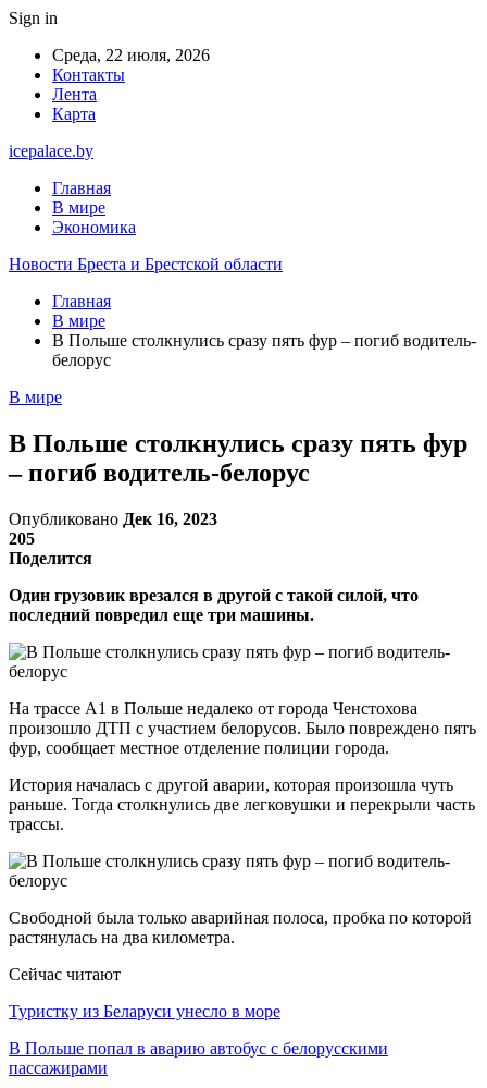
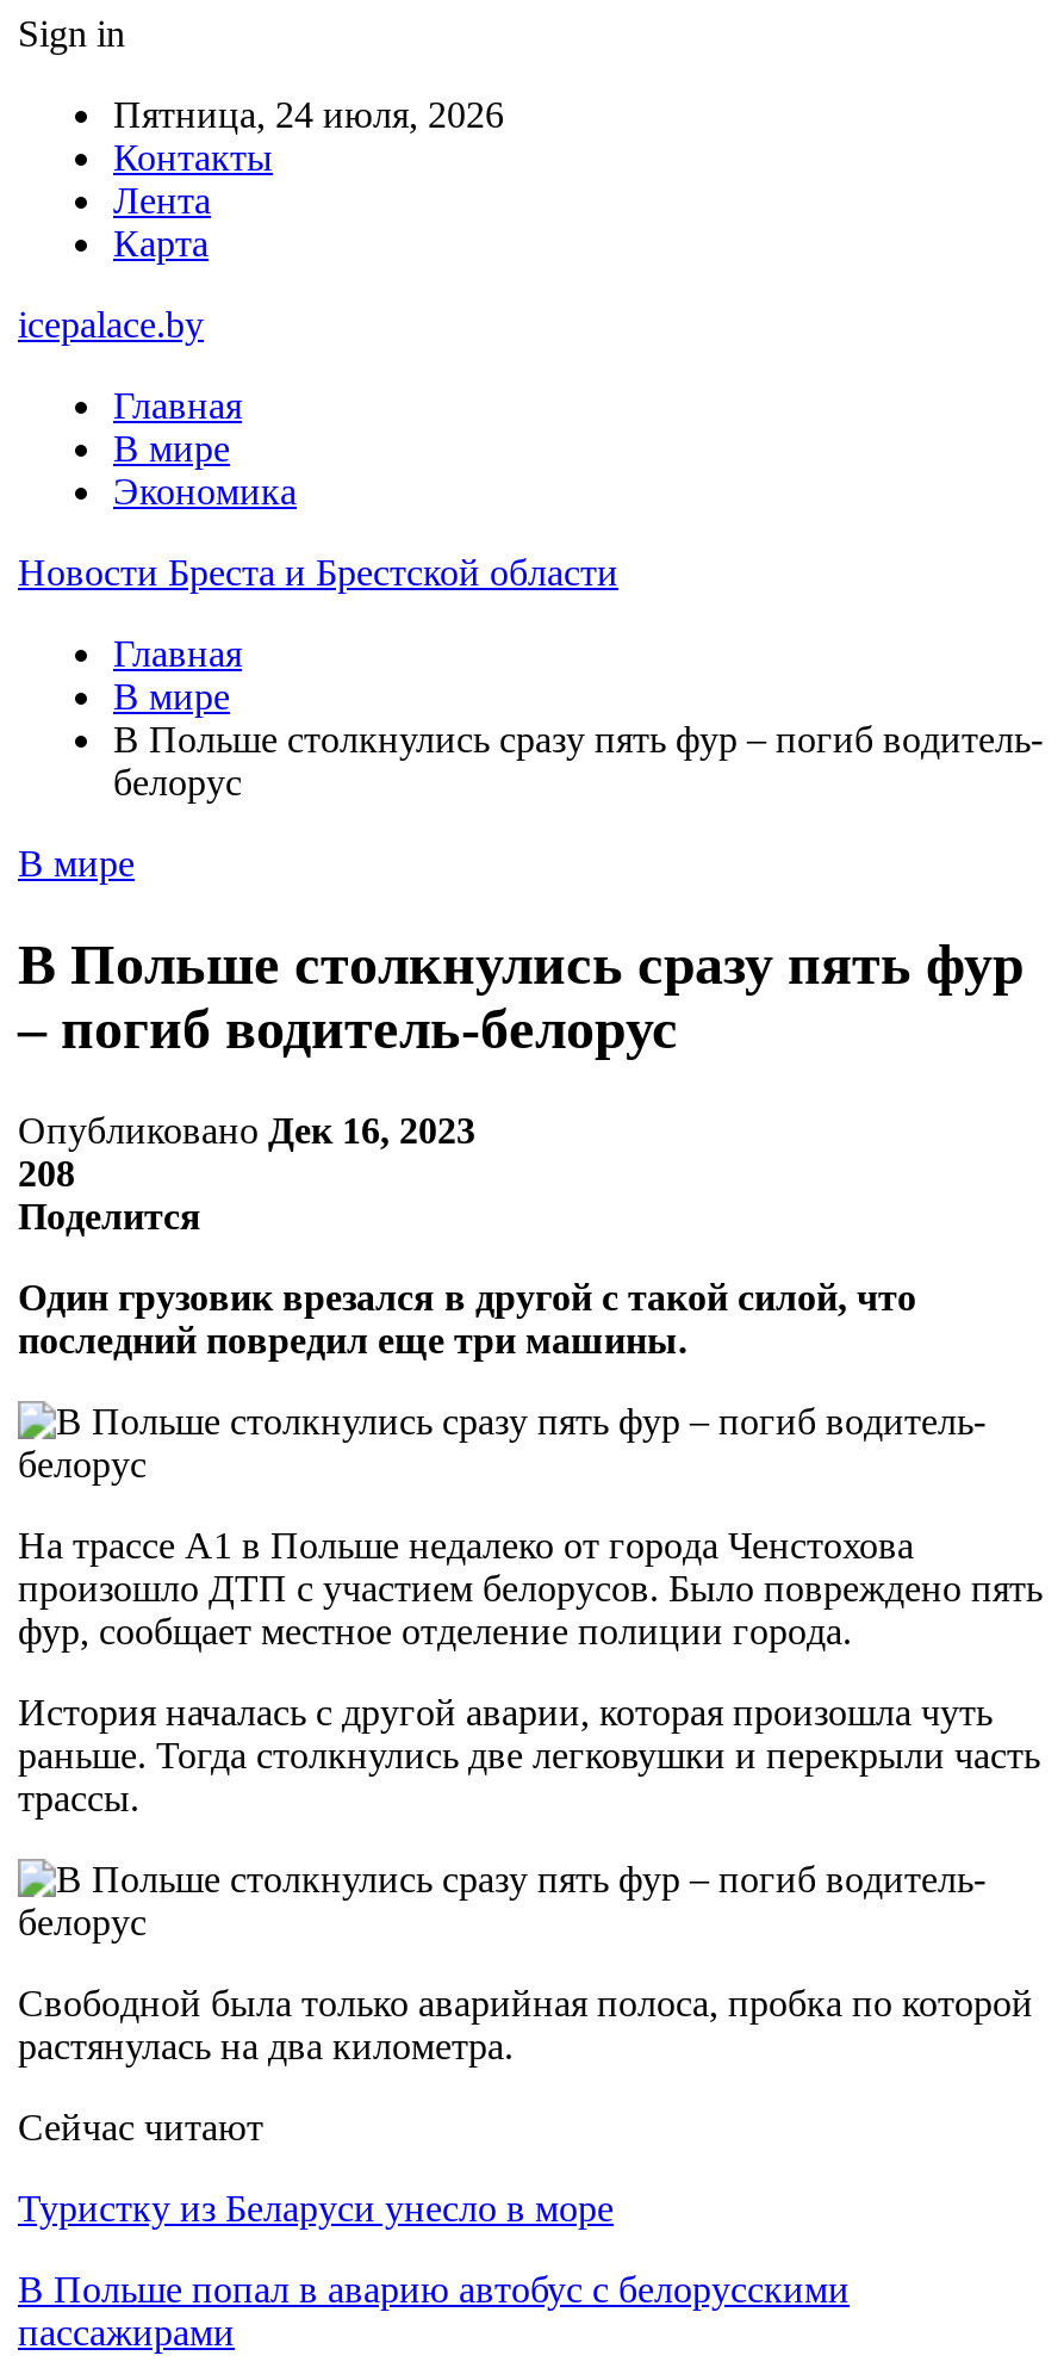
[52,46,210,64] Среда, 22 июля, 2026 -> [113,94,504,135] Пятница, 24 июля, 2026
[9,529,35,548] 205 -> [18,1153,75,1193] 208

